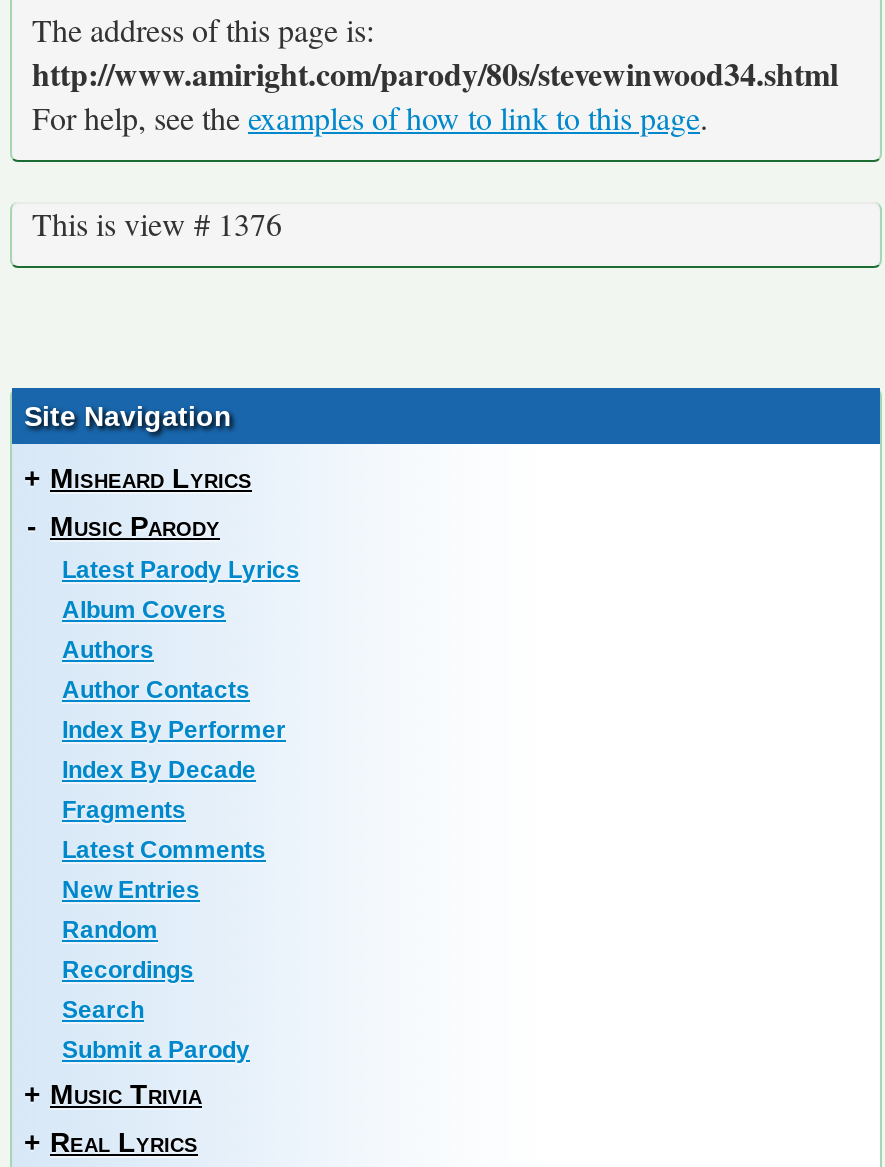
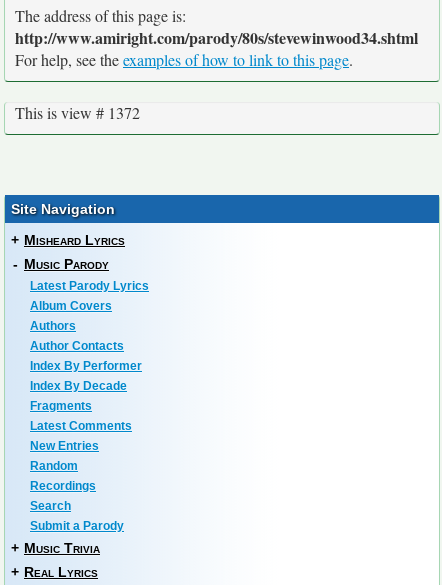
[32,203,282,245] This is view # 1376 -> [15,102,140,123] This is view # 1372

